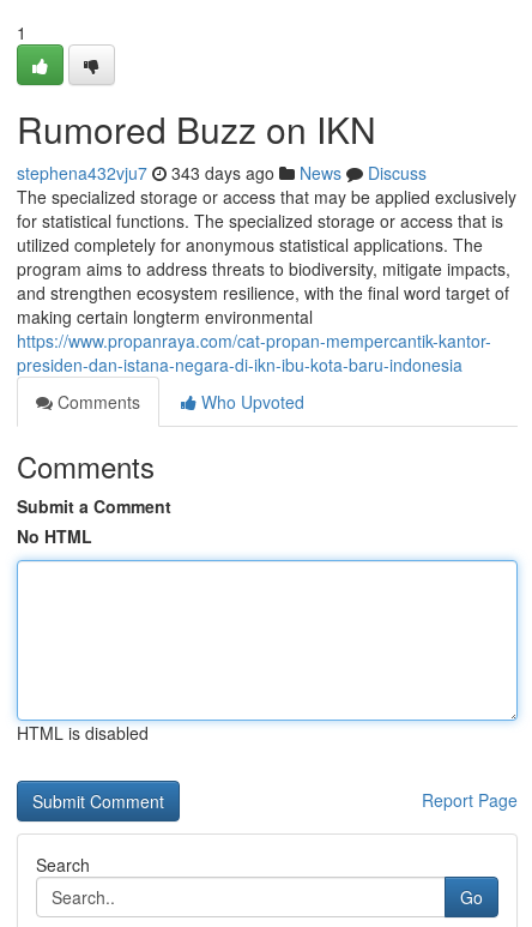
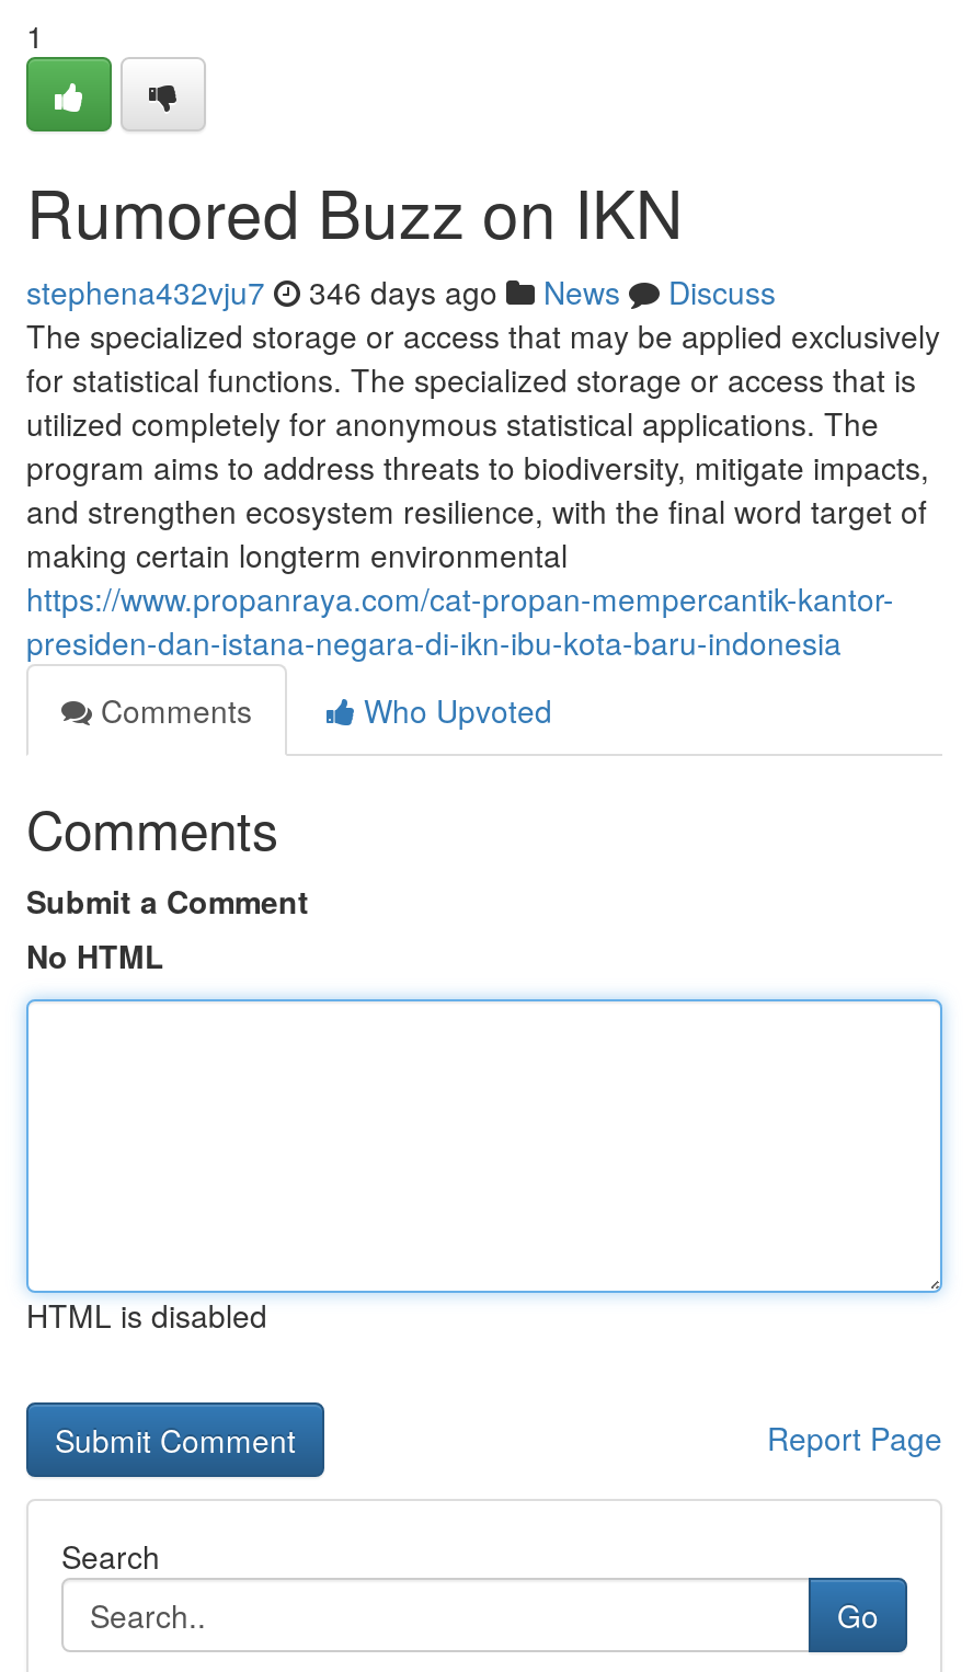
[17,161,427,185] stephena432vju7 343 days ago News Discuss -> [26,270,776,313] stephena432vju7 346 days ago News Discuss

